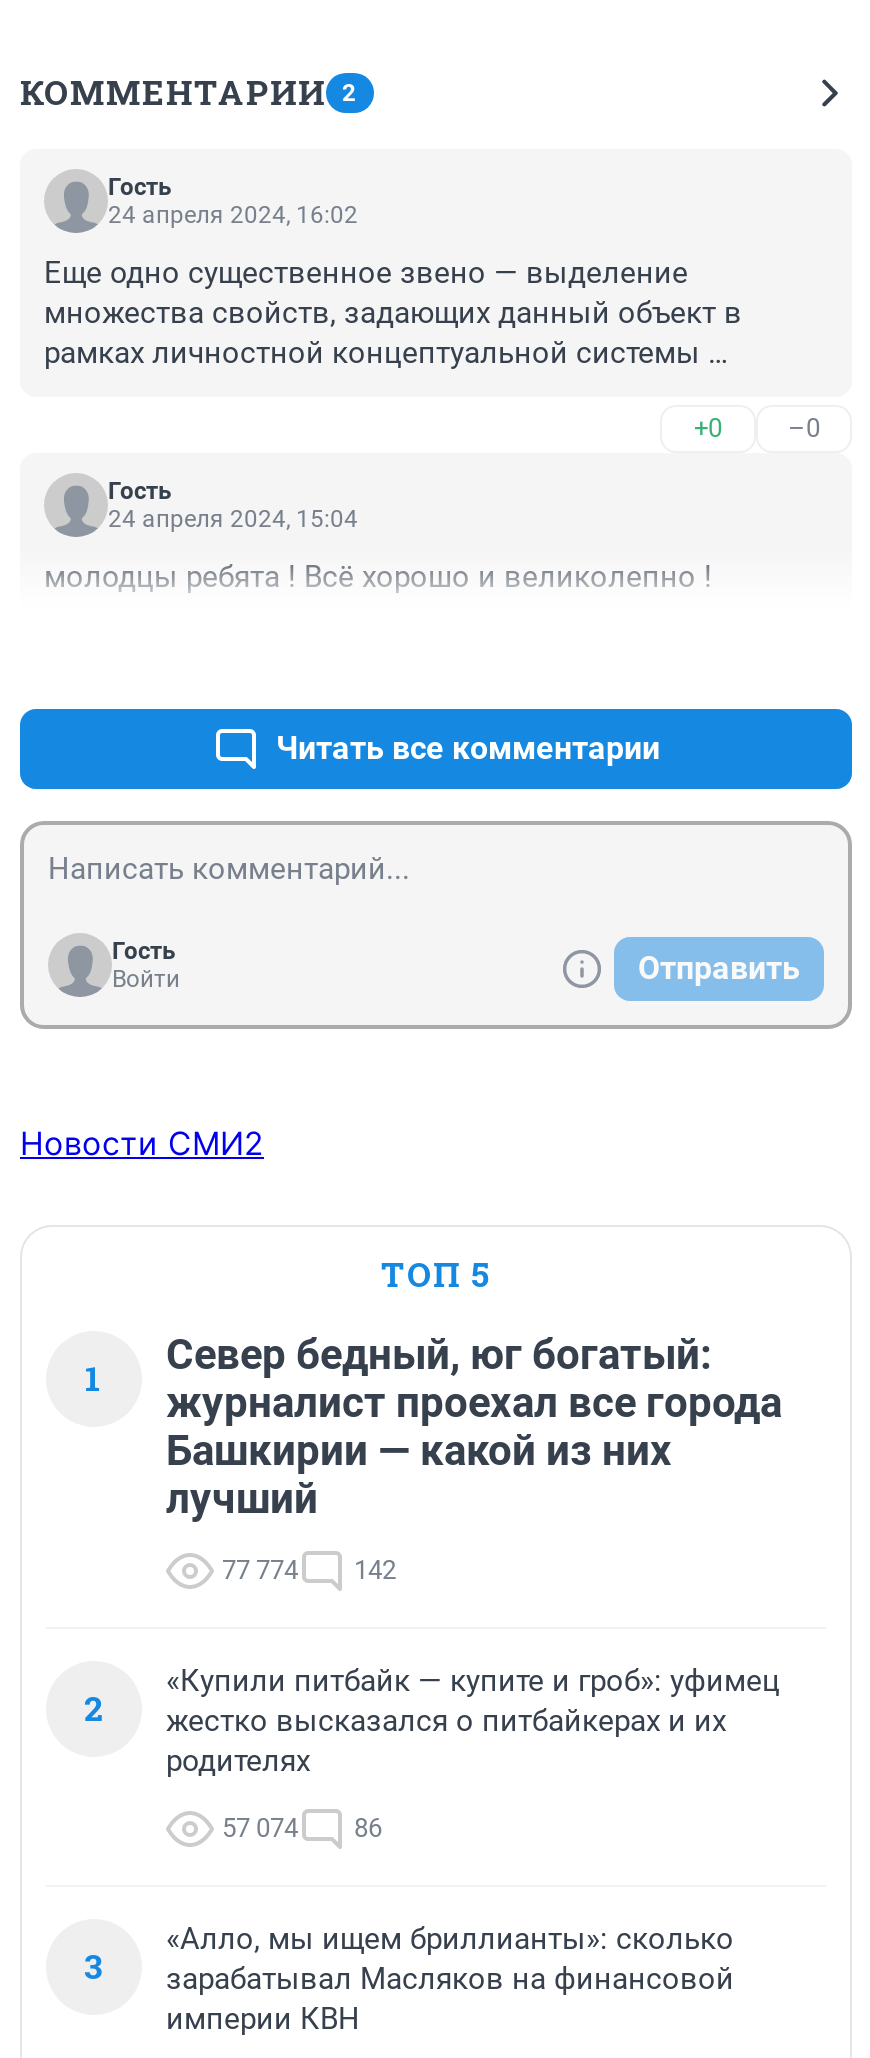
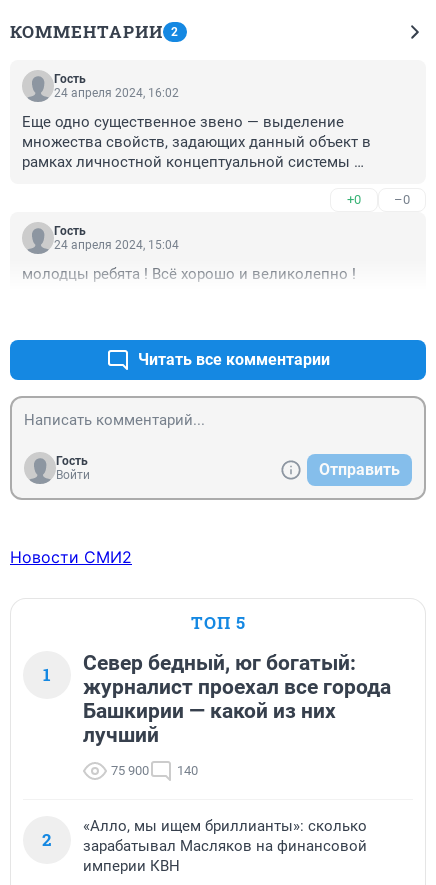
[222,1555,298,1585] 77 774 -> [111,763,149,778] 75 900
[354,1555,396,1585] 142 -> [177,763,198,778] 140
[84,1663,780,1989] «Купили питбайк — купите и гроб»: уфимец | жестко высказался о питбайкерах и их | родителях | 57 074 | 86 | 3 -> none

